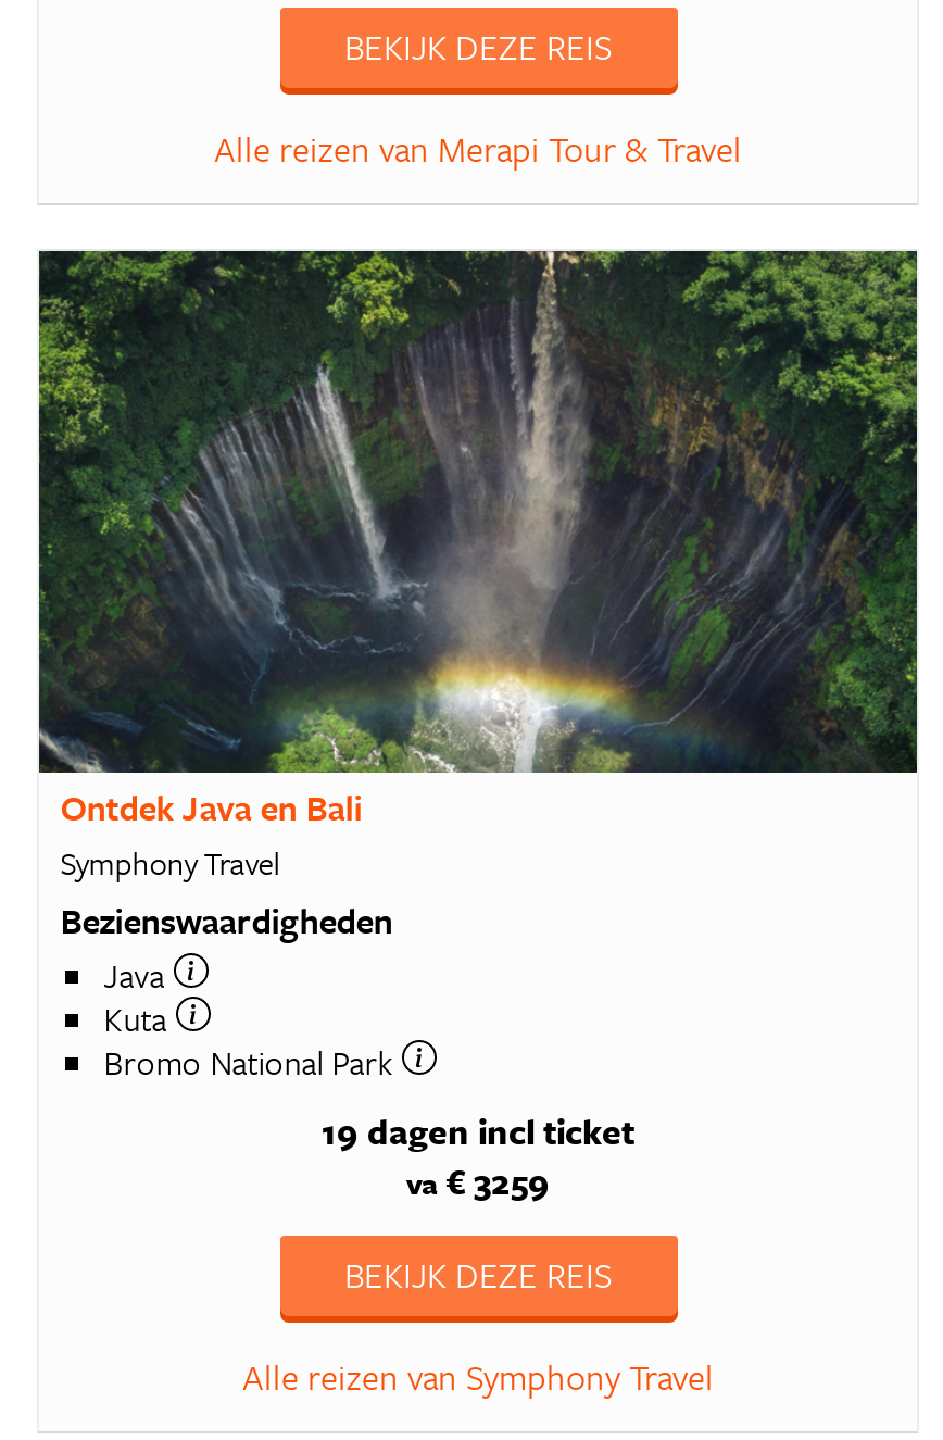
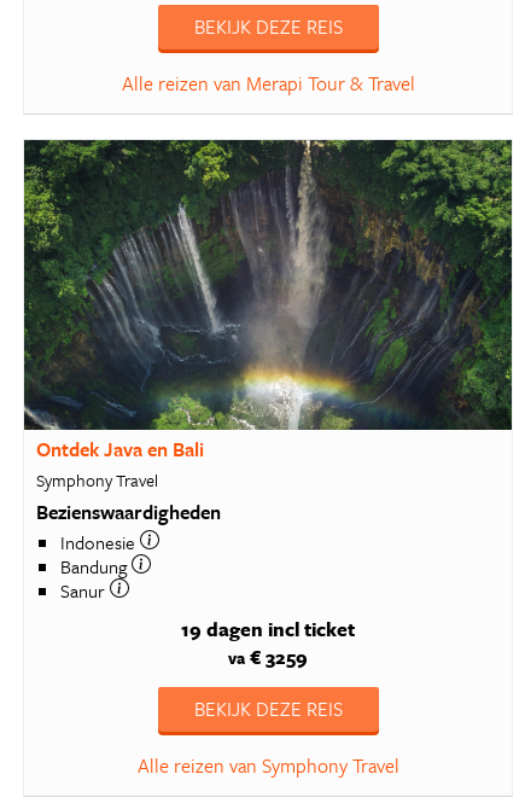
[104,952,402,1087] Java | Kuta | Bromo National Park -> [60,529,140,604] Indonesie | Bandung | Sanur

